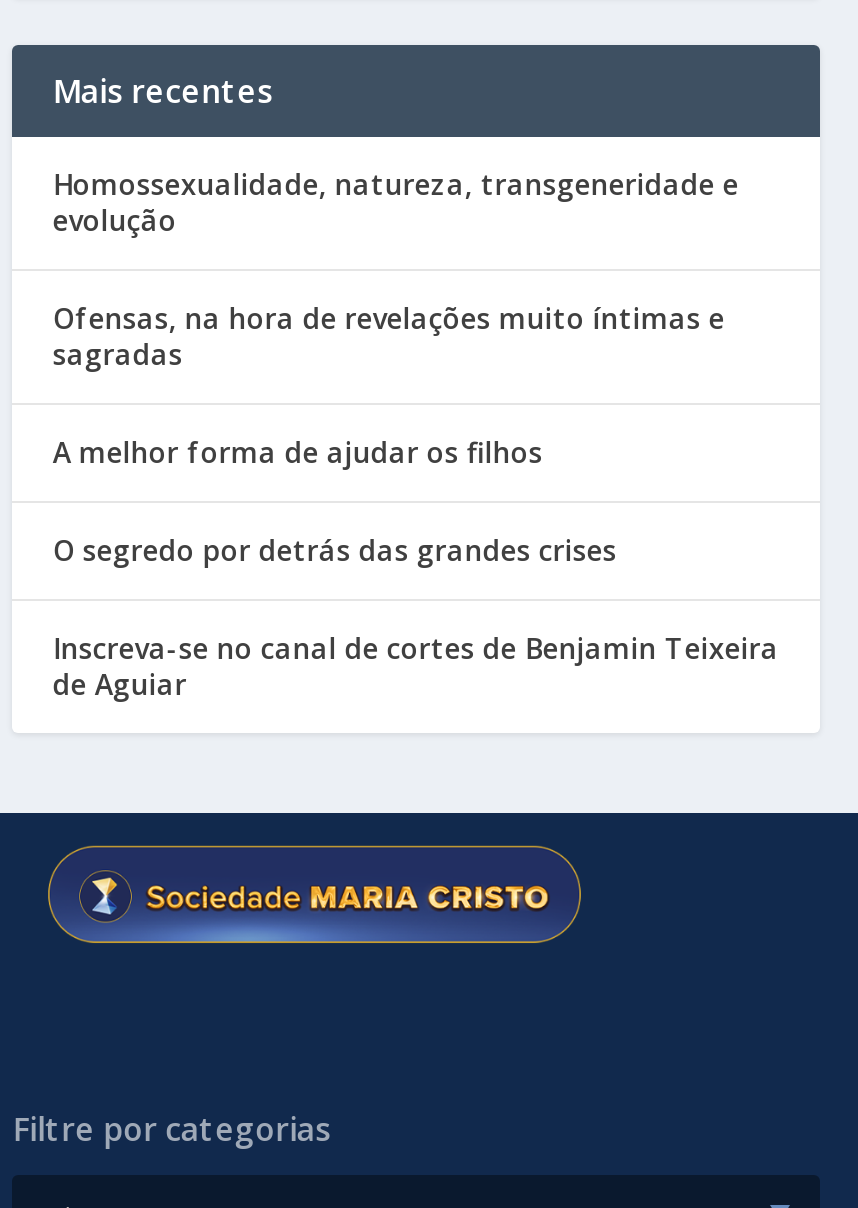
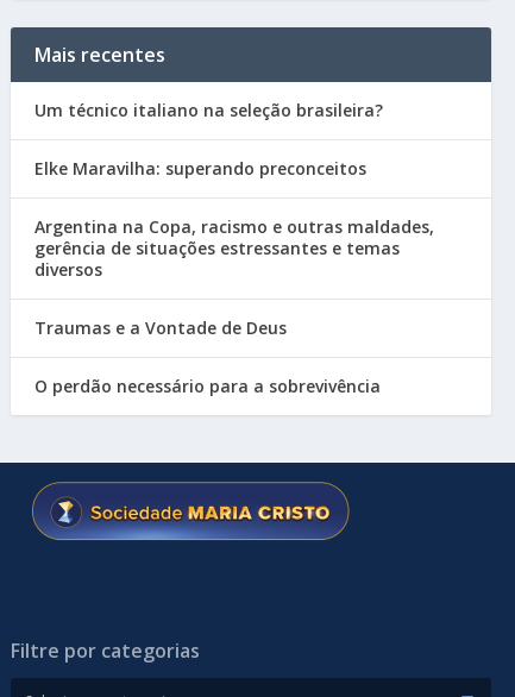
[53,165,739,239] Homossexualidade, natureza, transgeneridade e | evolução -> [35,98,383,121] Um técnico italiano na seleção brasileira?
[53,299,725,373] Ofensas, na hora de revelações muito íntimas e | sagradas -> [35,157,367,179] Elke Maravilha: superando preconceitos
[53,433,543,471] A melhor forma de ajudar os filhos -> [35,215,435,280] Argentina na Copa, racismo e outras maldades, | gerência de situações estressantes e temas | diversos
[53,531,617,569] O segredo por detrás das grandes crises -> [35,316,287,339] Traumas e a Vontade de Deus
[53,629,779,703] Inscreva-se no canal de cortes de Benjamin Teixeira | de Aguiar -> [35,374,381,397] O perdão necessário para a sobrevivência

